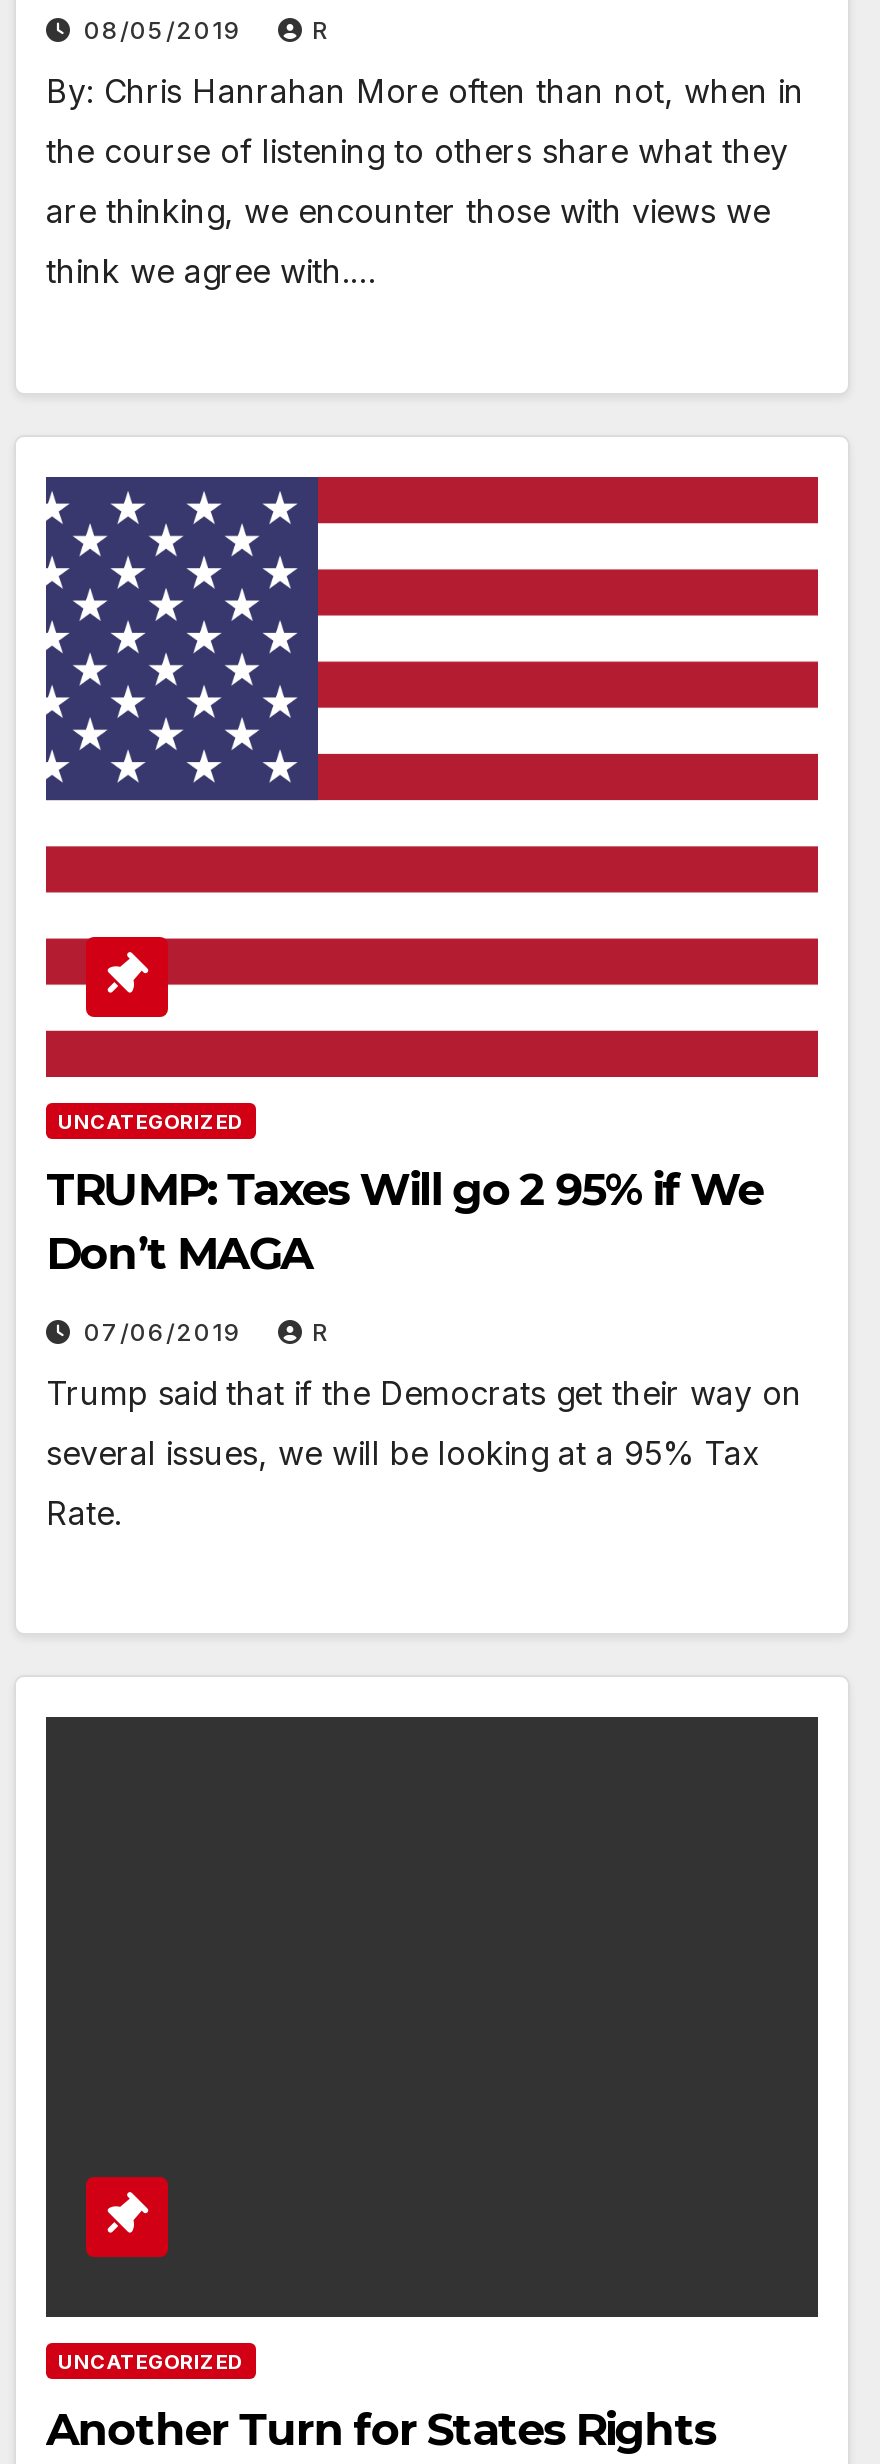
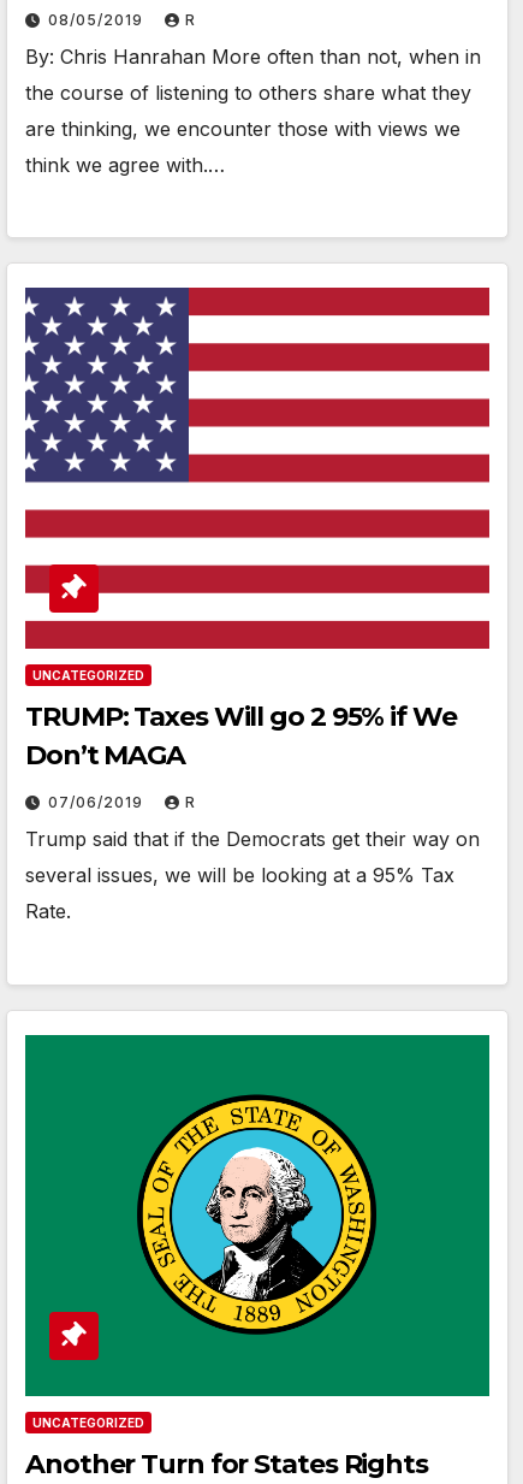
none -> [25,1034,489,1397] [image]

